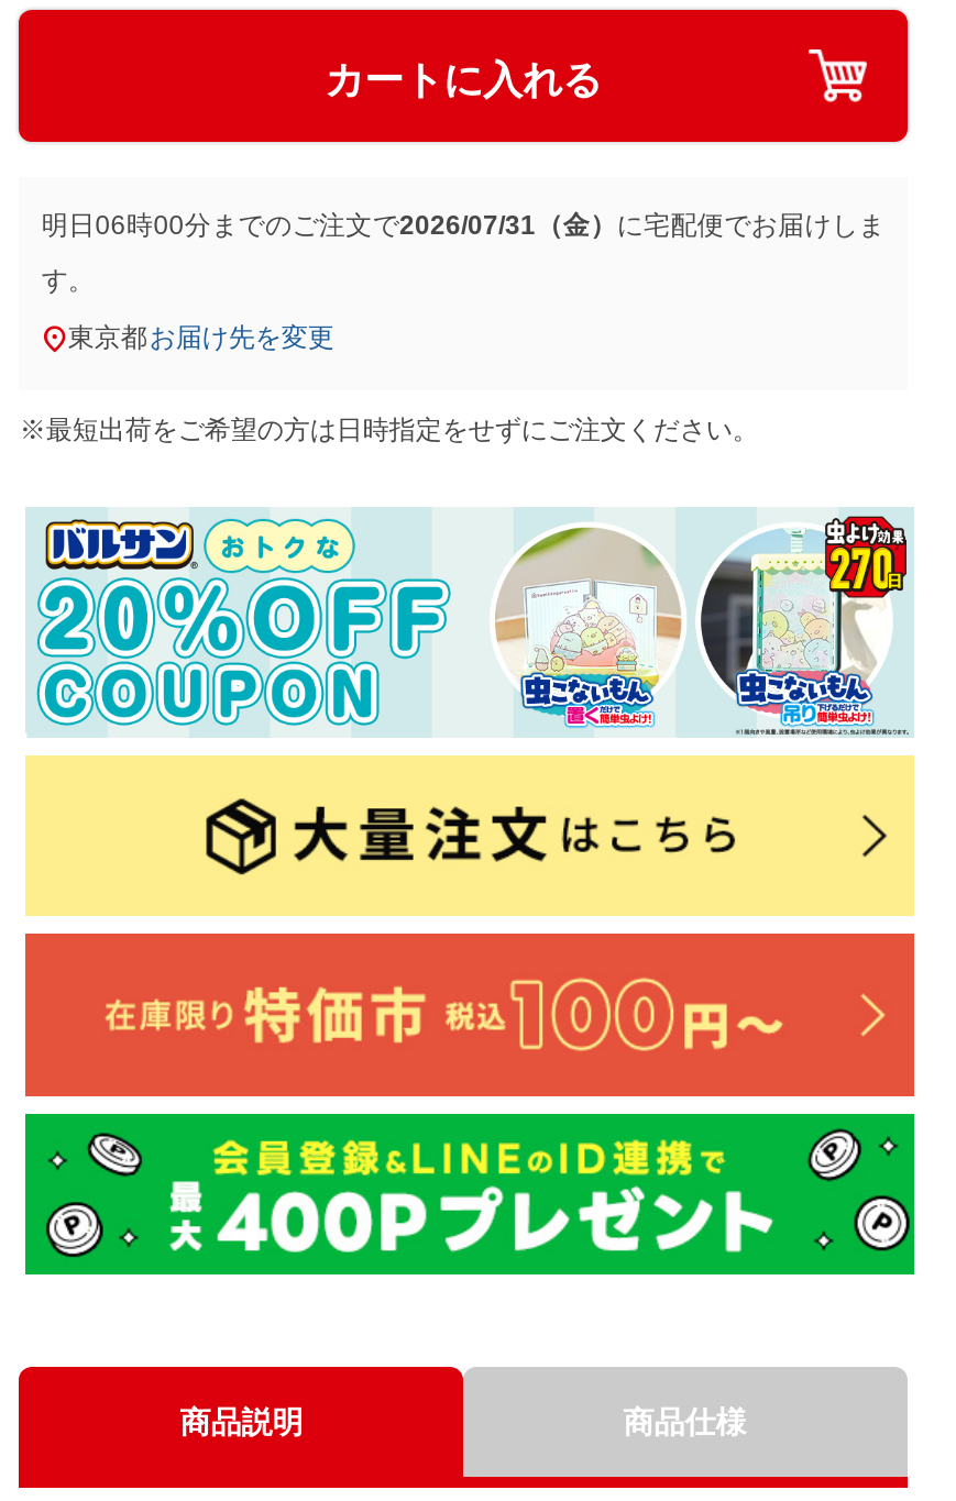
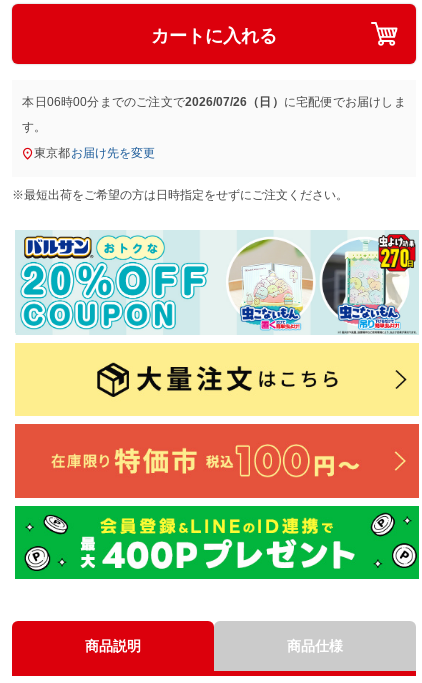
[42,210,885,241] 明日06時00分までのご注文で2026/07/31（金）に宅配便でお届けしま -> [22,95,406,109] 本日06時00分までのご注文で2026/07/26（日）に宅配便でお届けしま

